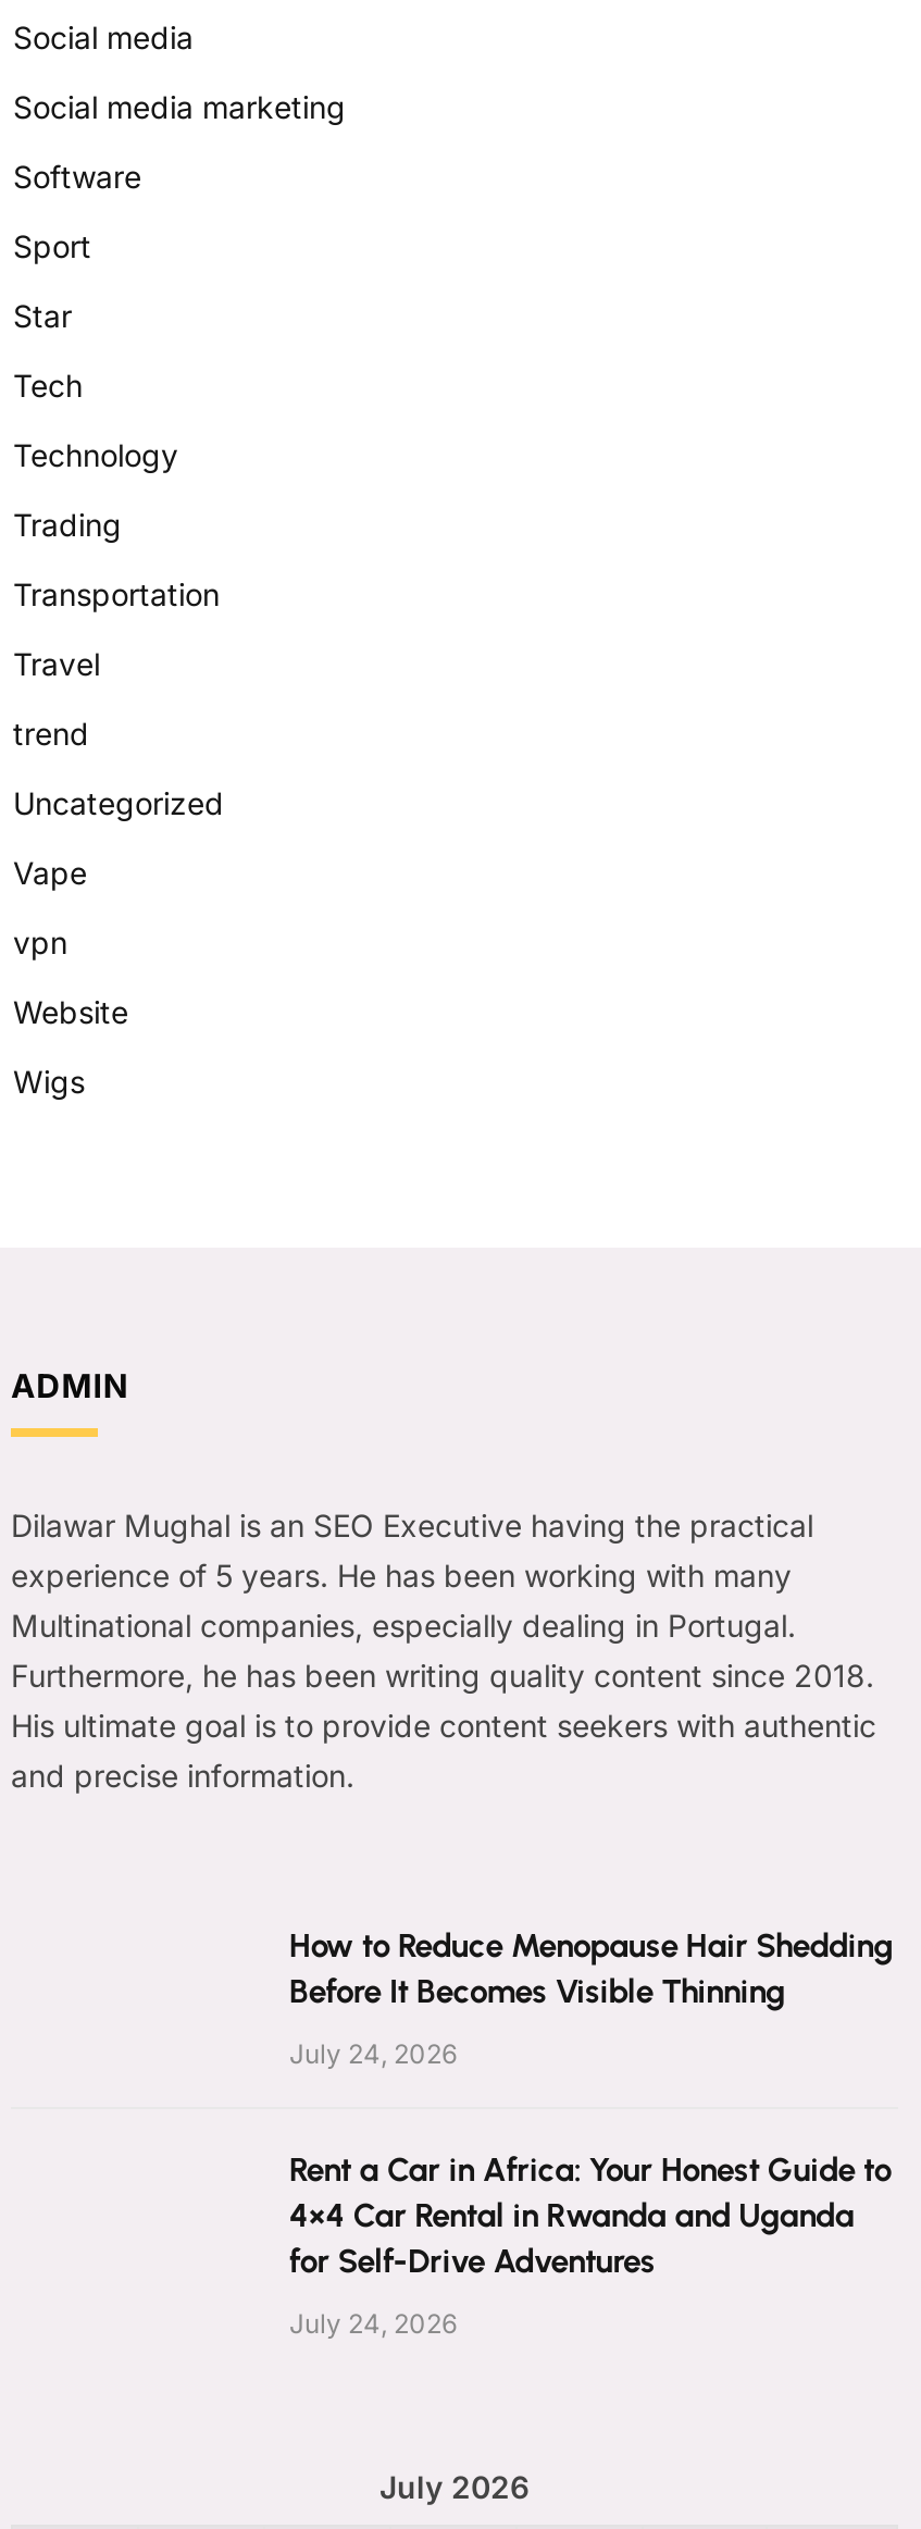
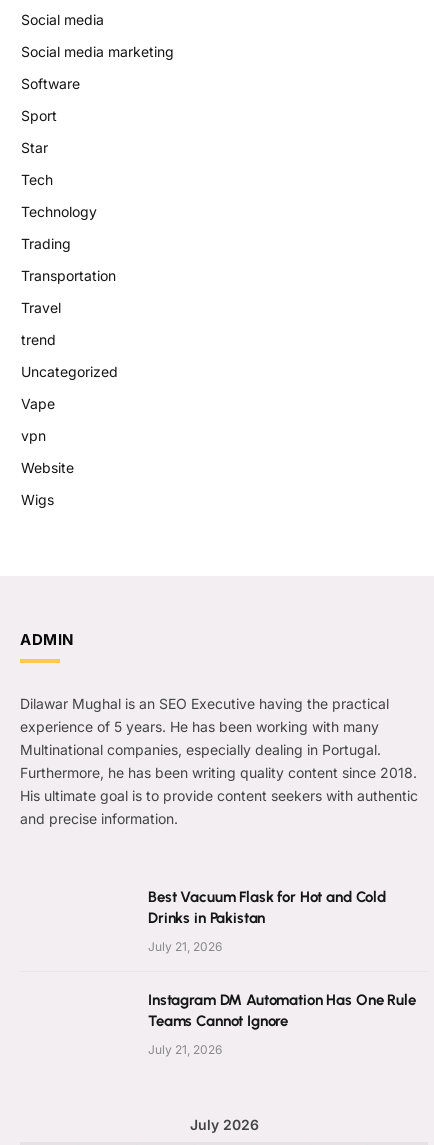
[289,1925,893,2010] How to Reduce Menopause Hair Shedding | Before It Becomes Visible Thinning -> [148,887,386,926] Best Vacuum Flask for Hot and Cold | Drinks in Pakistan
[289,2036,457,2069] July 24, 2026 -> [148,938,222,953] July 21, 2026
[289,2149,891,2280] Rent a Car in Africa: Your Honest Guide to | 4×4 Car Rental in Rwanda and Uganda | for Self-Drive Adventures -> [148,990,416,1029] Instagram DM Automation Has One Rule | Teams Cannot Ignore
[289,2306,457,2339] July 24, 2026 -> [148,1041,222,1056] July 21, 2026

